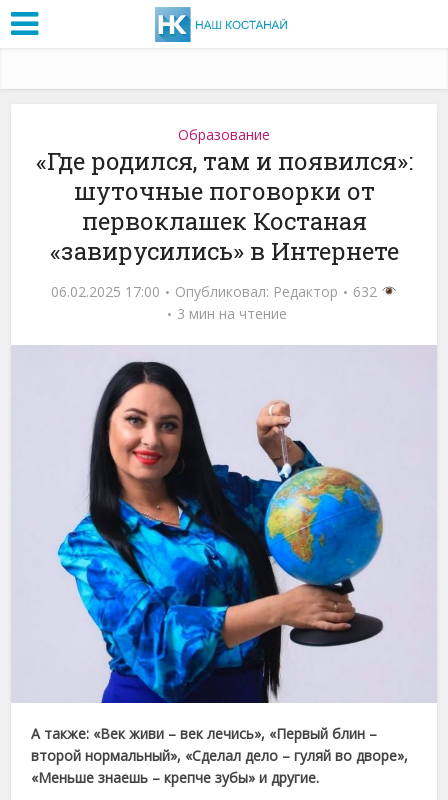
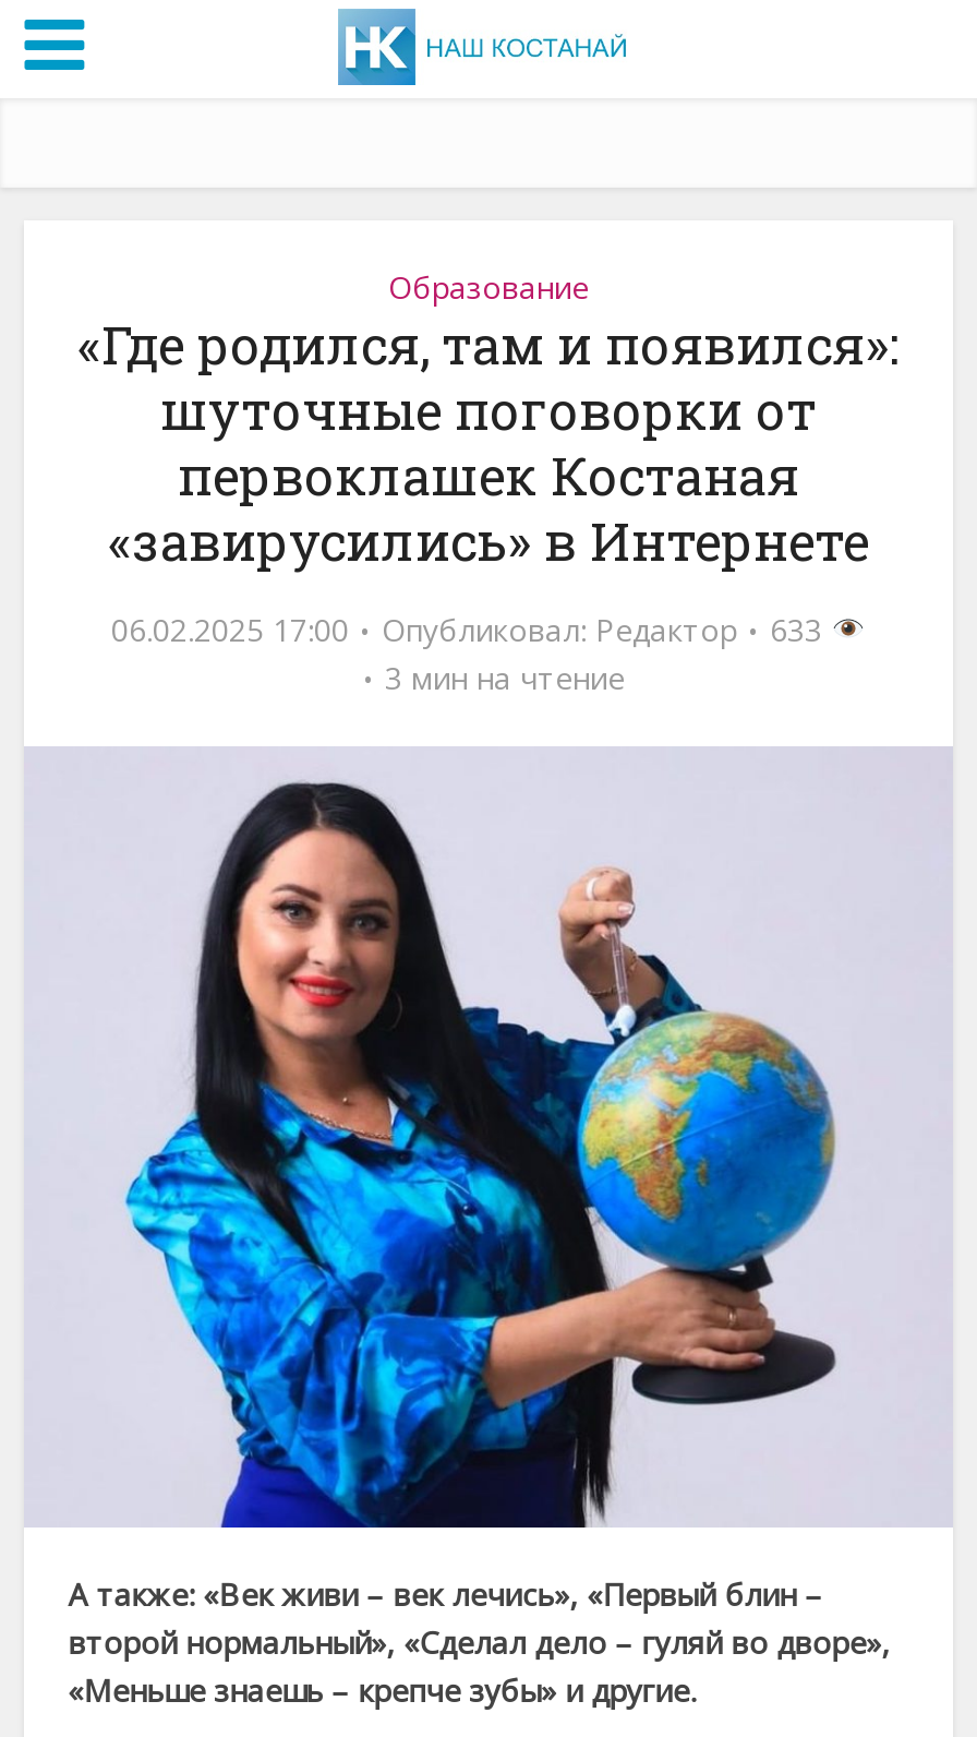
[51,282,381,301] 06.02.2025 17:00 Опубликовал: Редактор 632 -> [111,608,831,649] 06.02.2025 17:00 Опубликовал: Редактор 633

